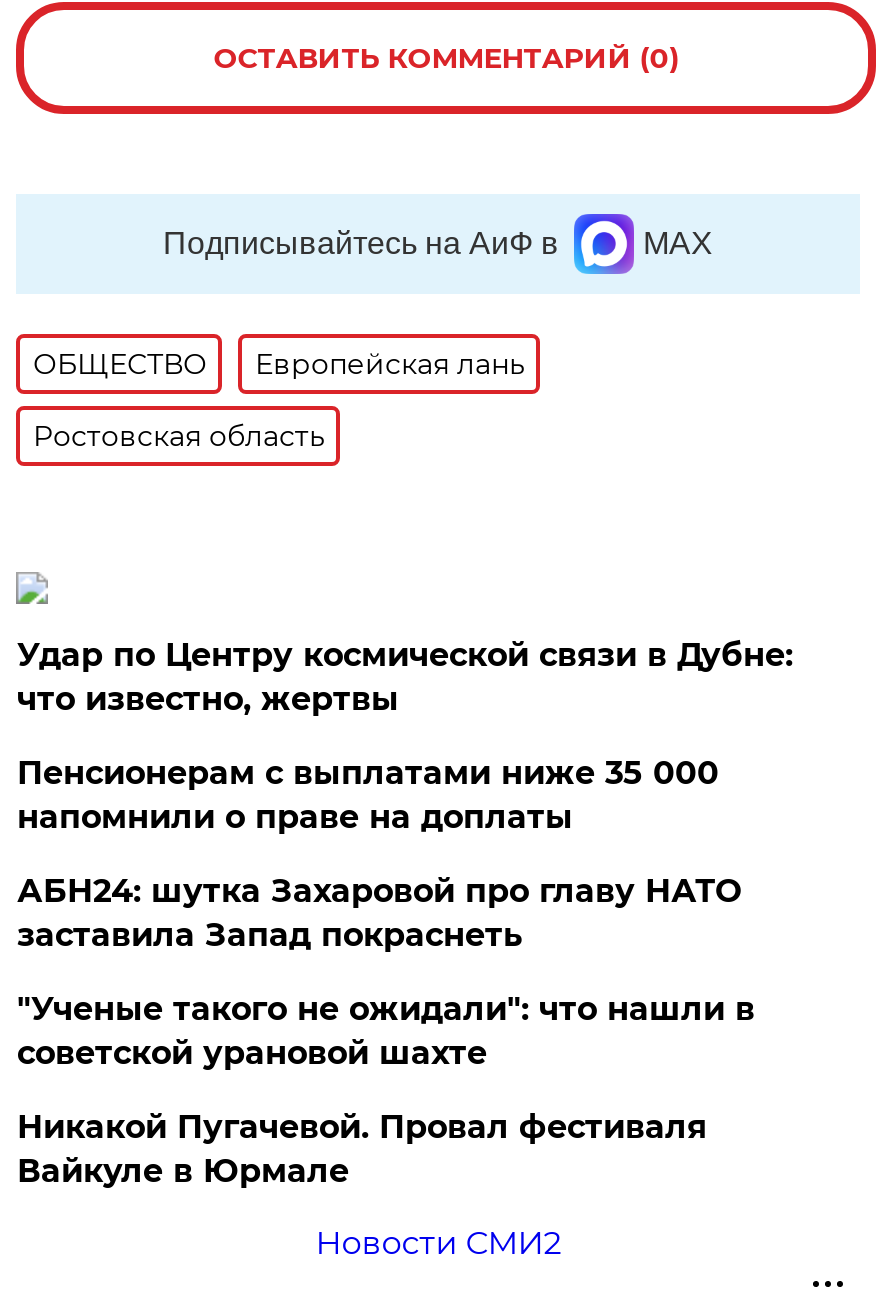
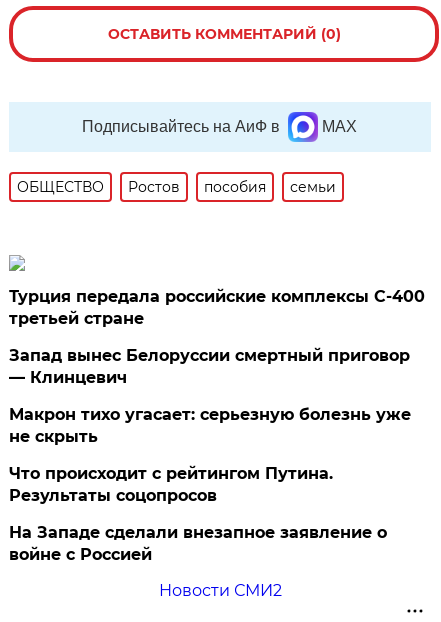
[33,346,525,454] Европейская лань | Ростовская область -> [128,178,336,196] Ростов | пособия | семьи
[17,636,793,1190] Удар по Центру космической связи в Дубне: | что известно, жертвы | Пенсионерам с выплатами ниже 35 000 | напомнили о праве на доплаты | АБН24: шутка Захаровой про главу НАТО | заставила Запад покраснеть | "Ученые такого не ожидали": что нашли в | советской урановой шахте | Никакой Пугачевой. Провал фестиваля | Вайкуле в Юрмале -> [9,287,425,564] Турция передала российские комплексы С-400 | третьей стране | Запад вынес Белоруссии смертный приговор | — Клинцевич | Макрон тихо угасает: серьезную болезнь уже | не скрыть | Что происходит с рейтингом Путина. | Результаты соцопросов | На Западе сделали внезапное заявление о | войне с Россией

